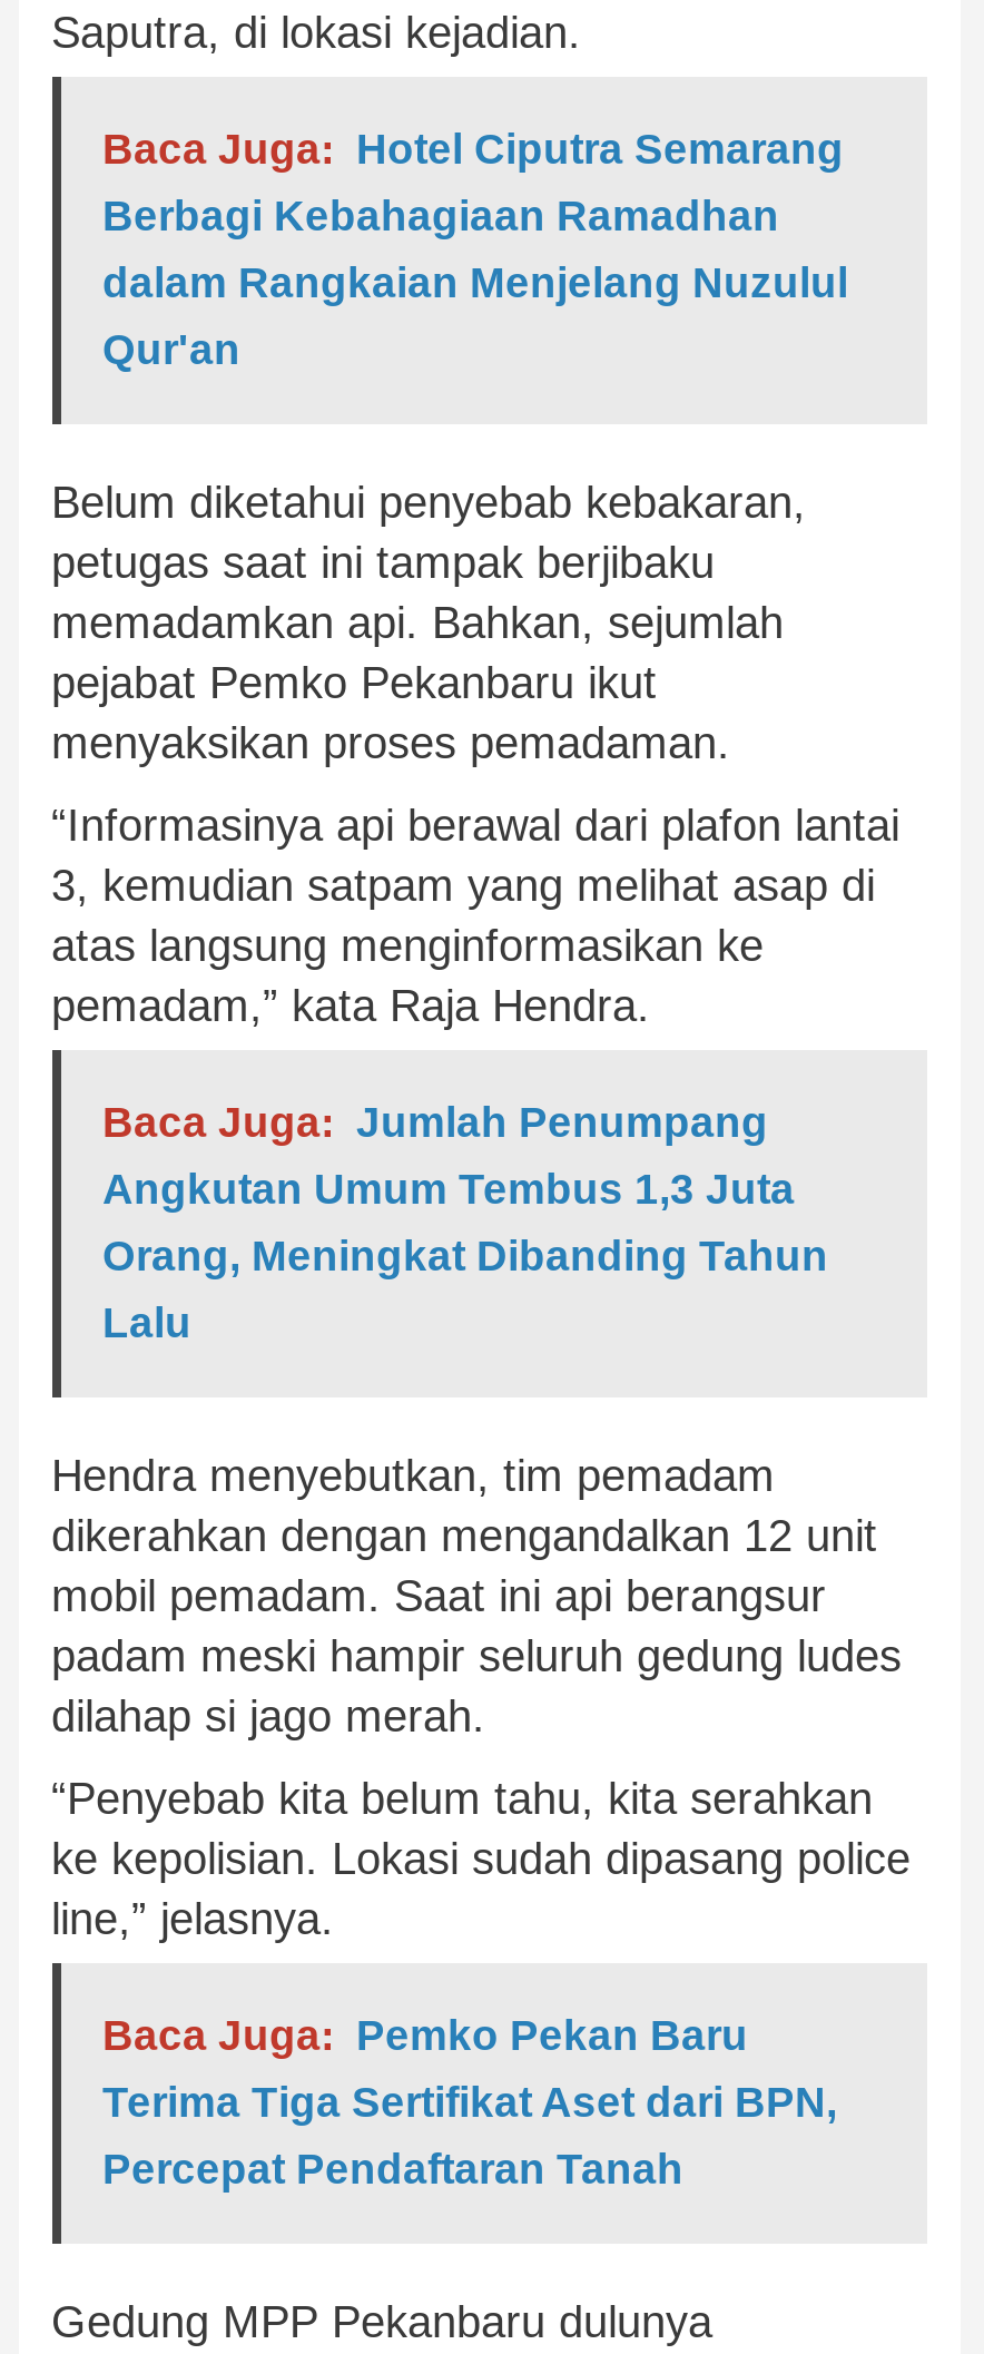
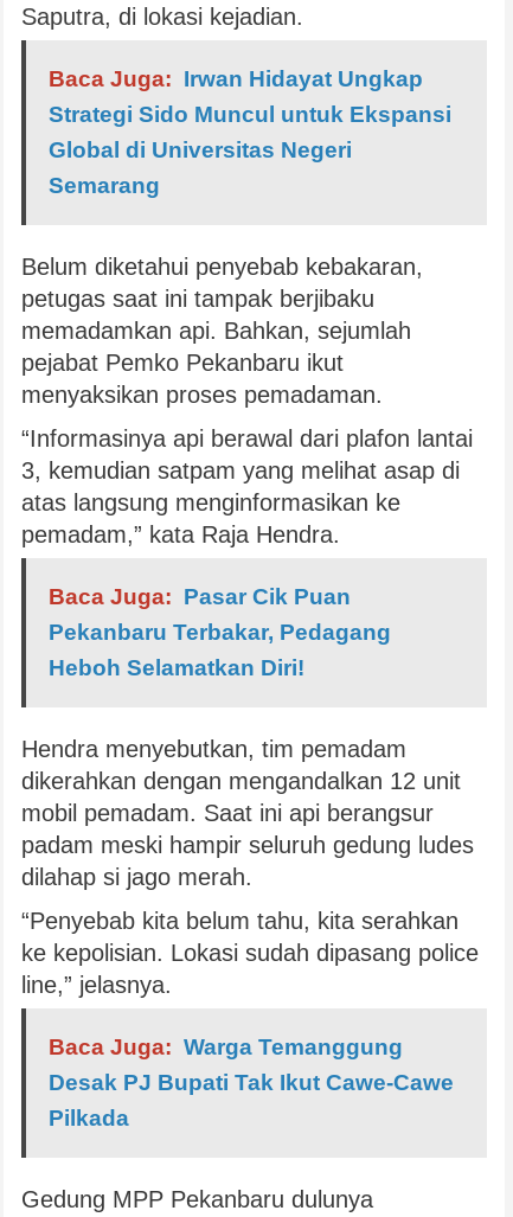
[102,125,848,372] Baca Juga: Hotel Ciputra Semarang | Berbagi Kebahagiaan Ramadhan | dalam Rangkaian Menjelang Nuzulul | Qur'an -> [48,66,451,198] Baca Juga: Irwan Hidayat Ungkap | Strategi Sido Muncul untuk Ekspansi | Global di Universitas Negeri | Semarang
[102,1098,828,1345] Baca Juga: Jumlah Penumpang | Angkutan Umum Tembus 1,3 Juta | Orang, Meningkat Dibanding Tahun | Lalu -> [48,584,390,680] Baca Juga: Pasar Cik Puan | Pekanbaru Terbakar, Pedagang | Heboh Selamatkan Diri!
[102,2011,837,2192] Baca Juga: Pemko Pekan Baru | Terima Tiga Sertifikat Aset dari BPN, | Percepat Pendaftaran Tanah -> [48,1035,453,1131] Baca Juga: Warga Temanggung | Desak PJ Bupati Tak Ikut Cawe-Cawe | Pilkada

